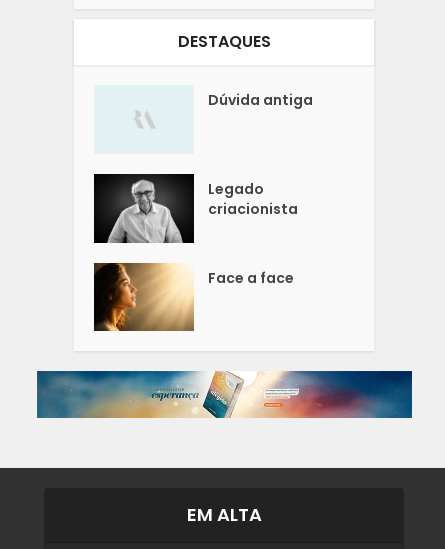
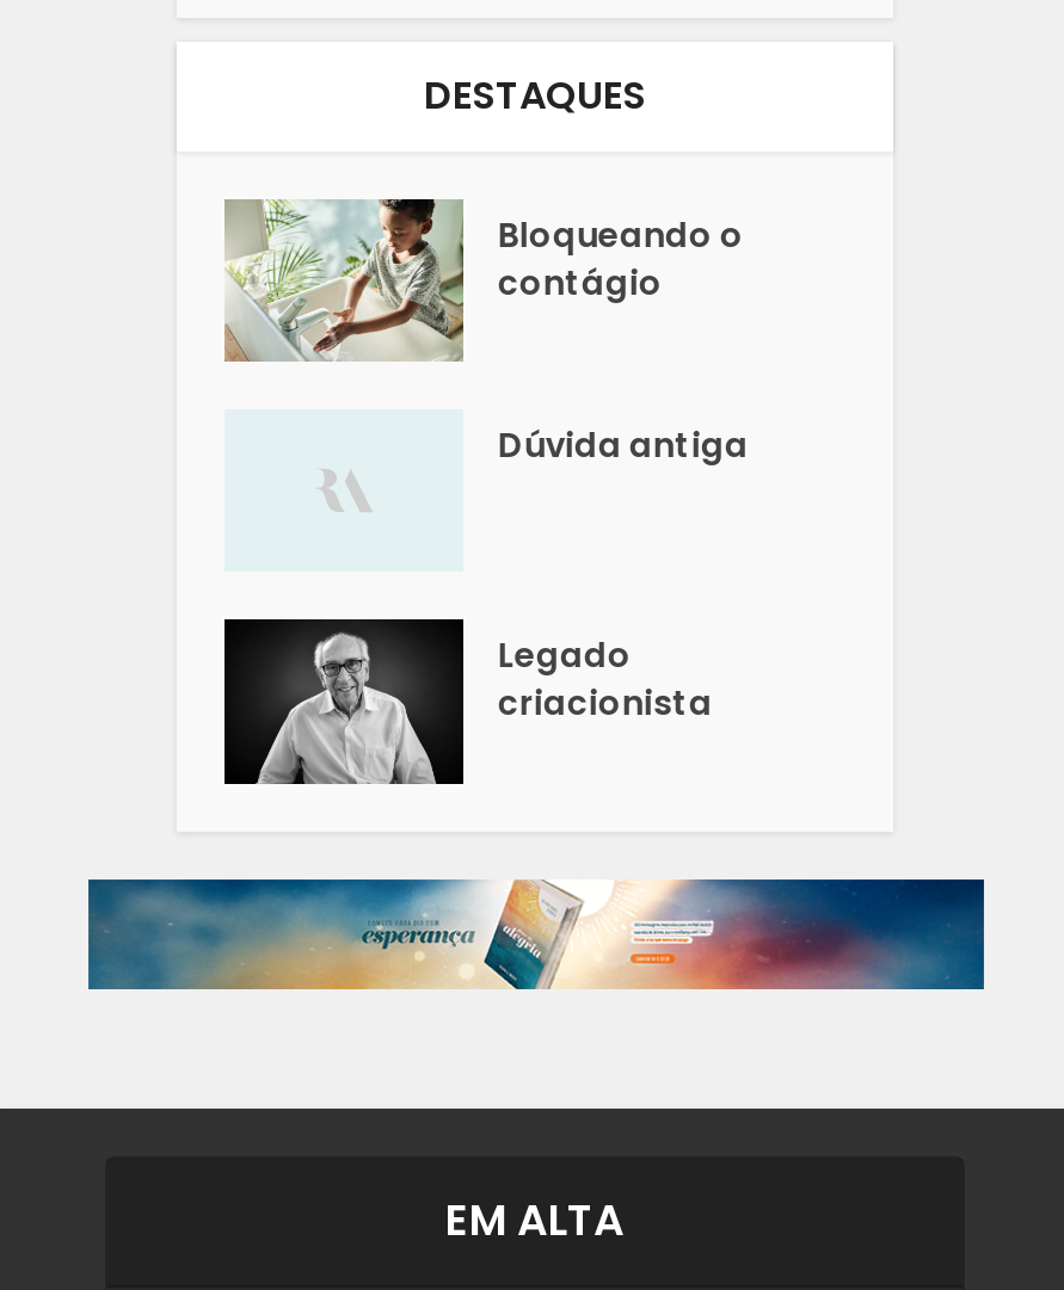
none -> [222,197,744,364] [image] | Bloqueando o | contágio
moved [95,90,313,244] -> [227,421,749,789]: [image] | Dúvida antiga | Legado | criacionista
[94,262,294,332] [image] | Face a face -> none

